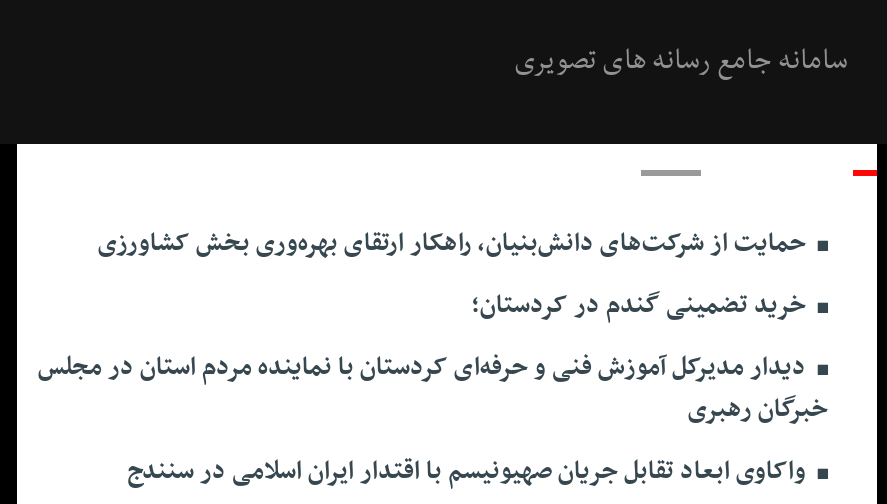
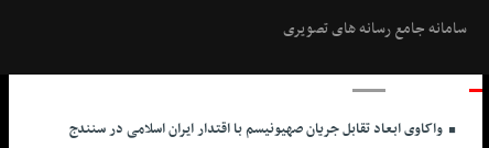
[38,221,828,431] حمایت از شرکت‌های دانش‌بنیان، راهکار ارتقای بهره‌وری بخش کشاورزی | خرید تضمینی گندم در کردستان؛ | دیدار مدیرکل آموزش فنی و حرفه‌ای کردستان با نماینده مردم استان در مجلس | خبرگان رهبری -> none

